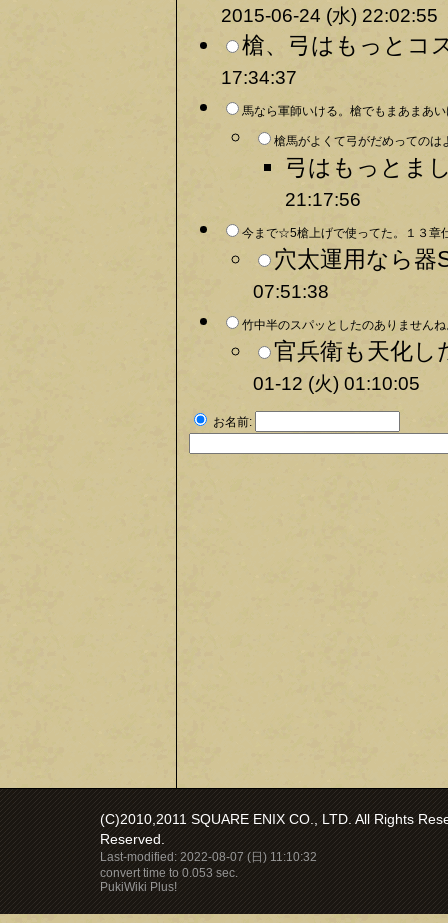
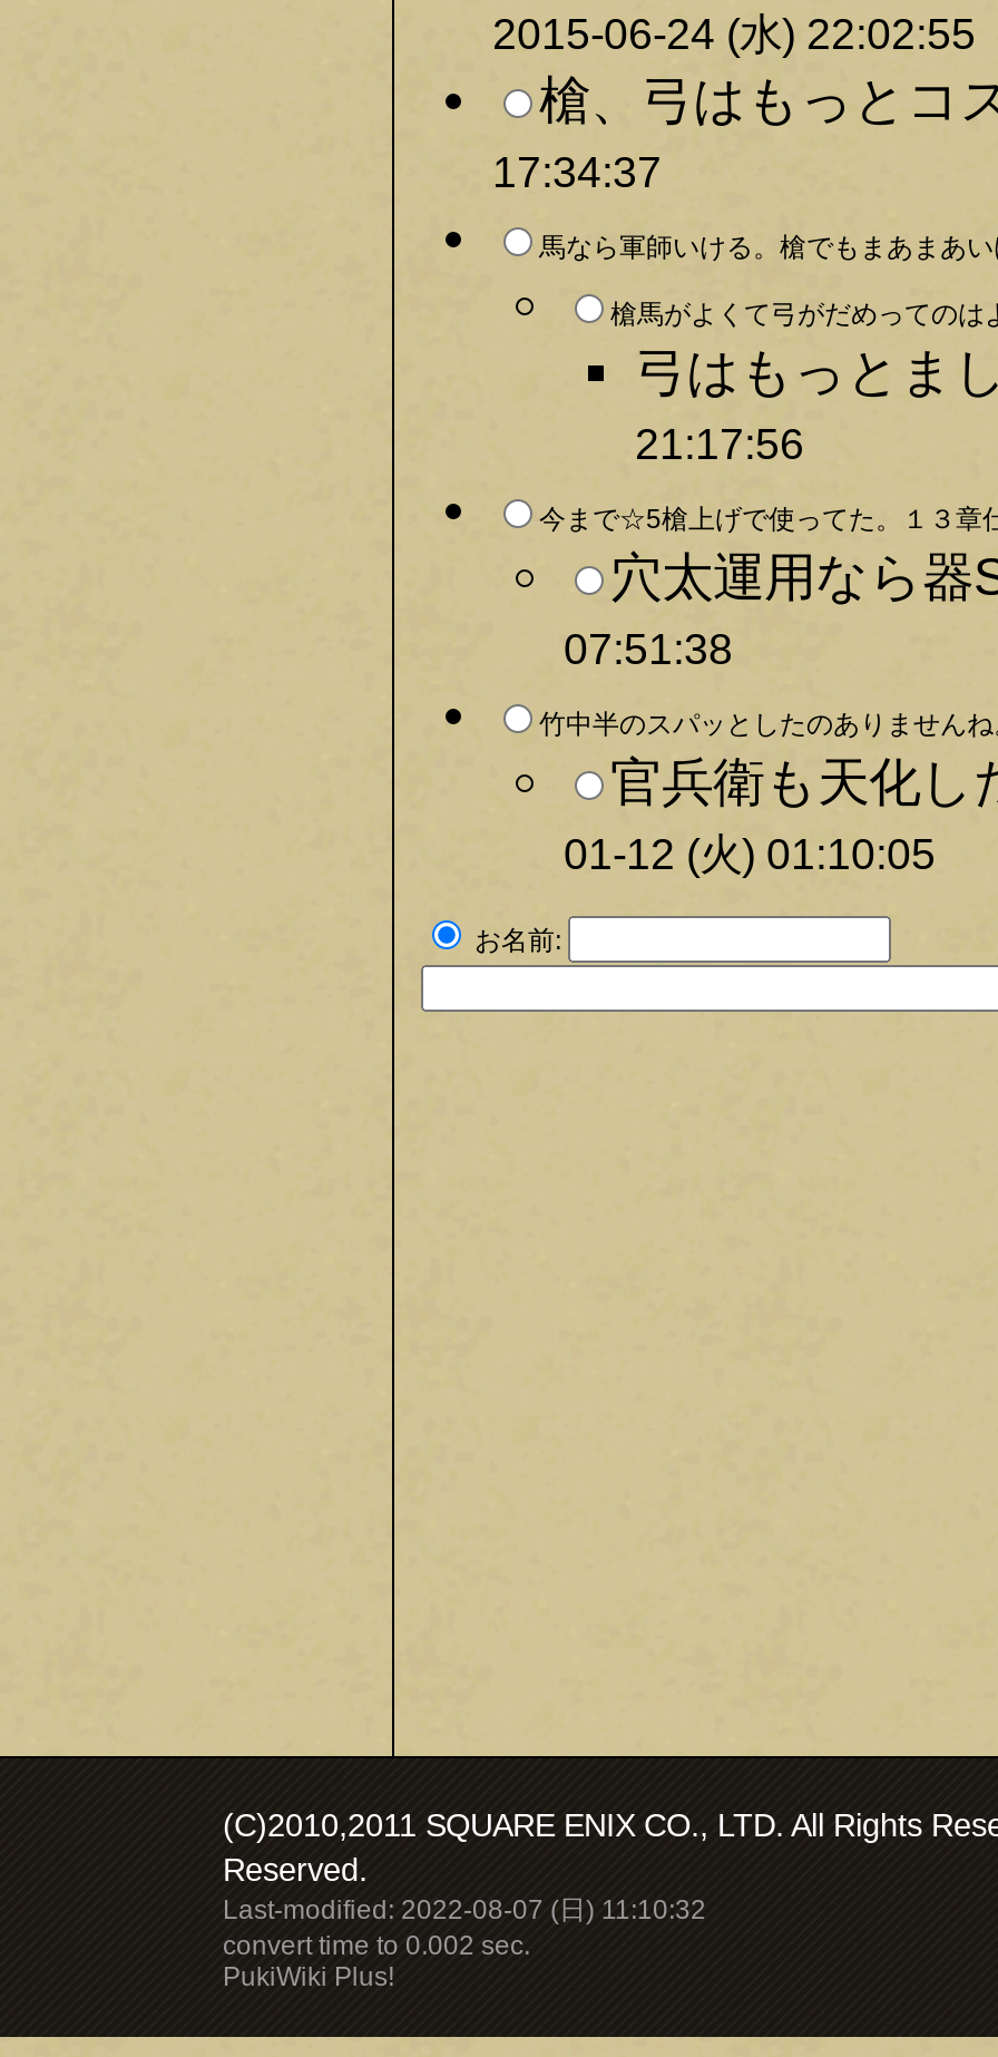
[100,866,238,880] convert time to 0.053 sec. -> [223,1930,530,1961] convert time to 0.002 sec.

